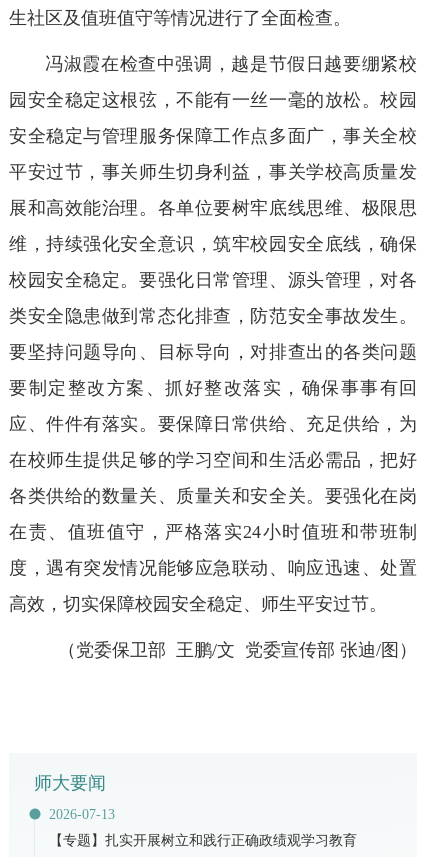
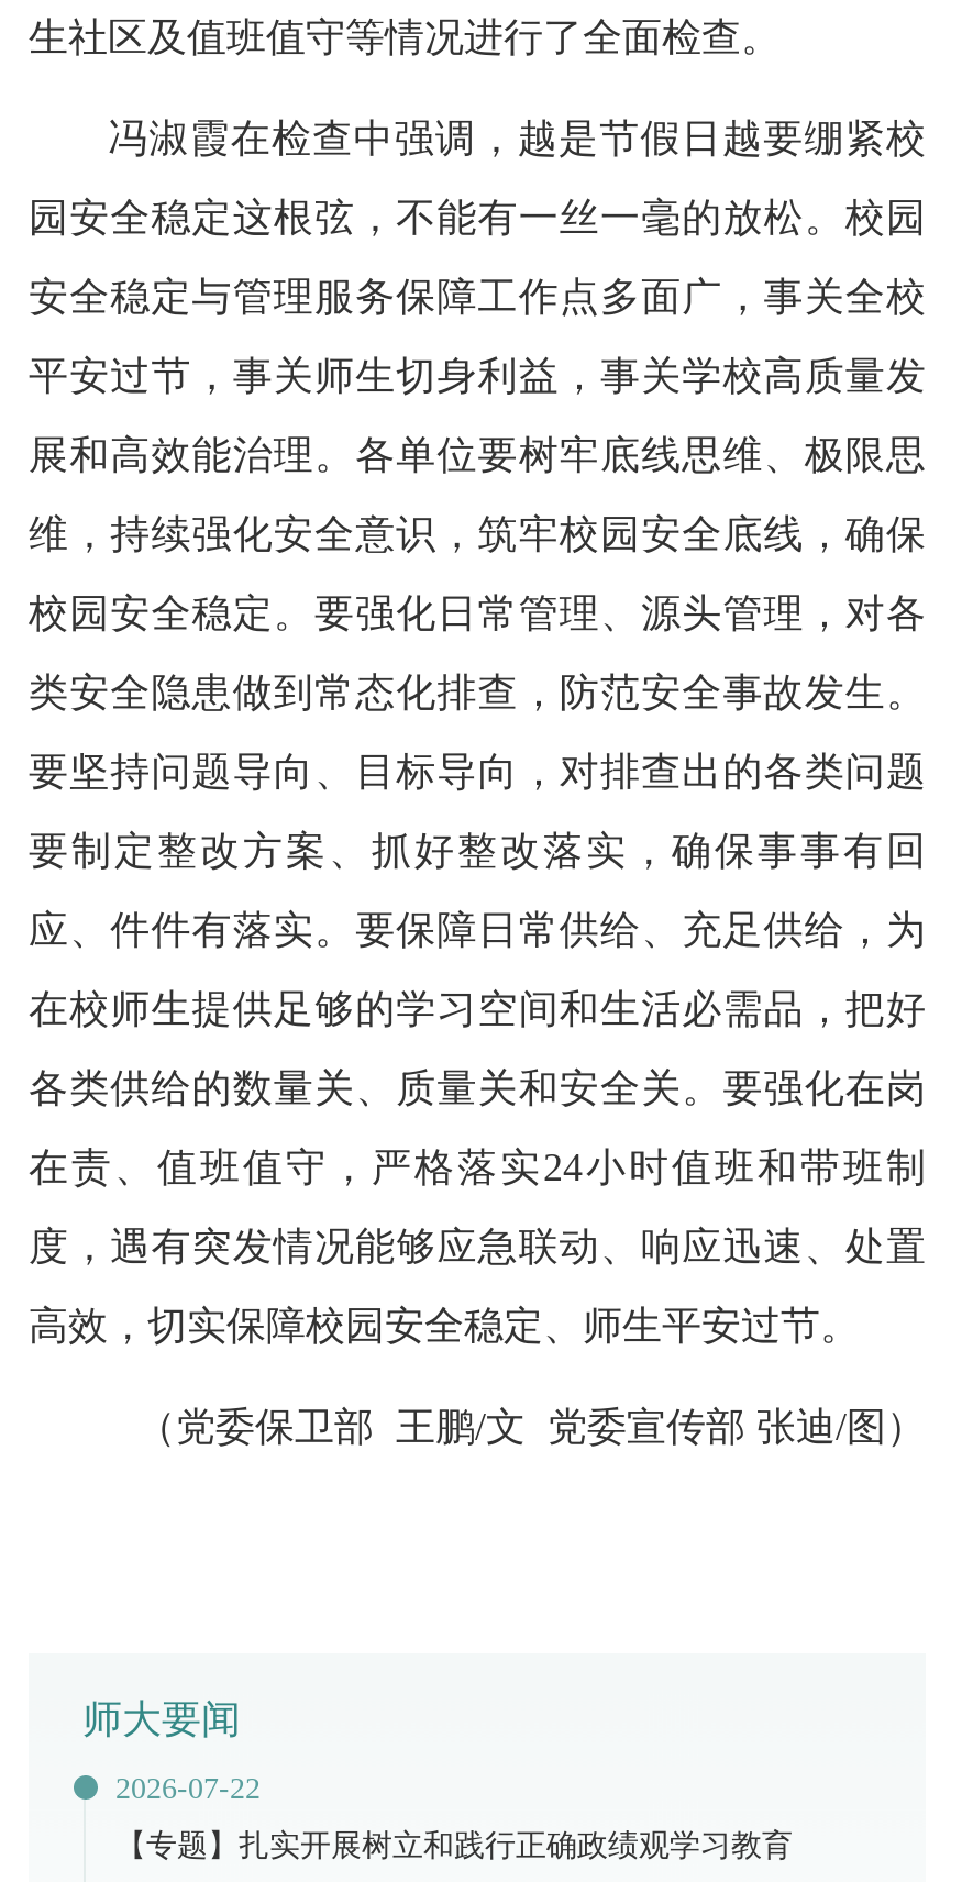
[48,807,114,822] 2026-07-13 -> [115,1771,261,1804] 2026-07-22

